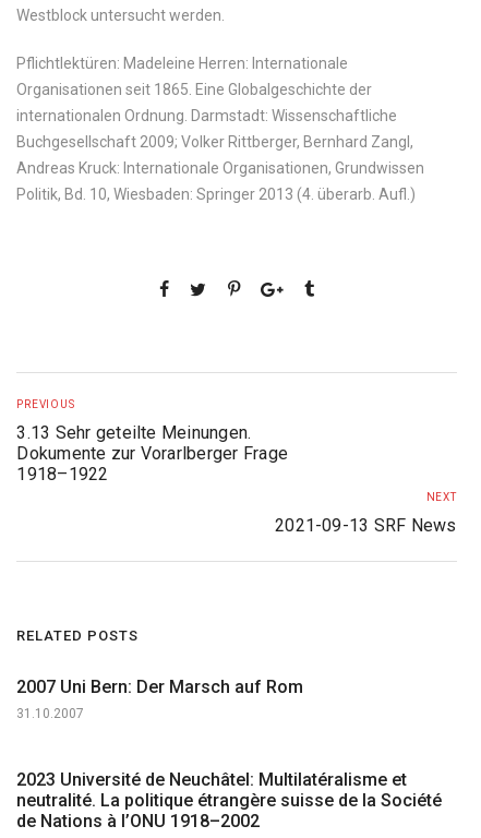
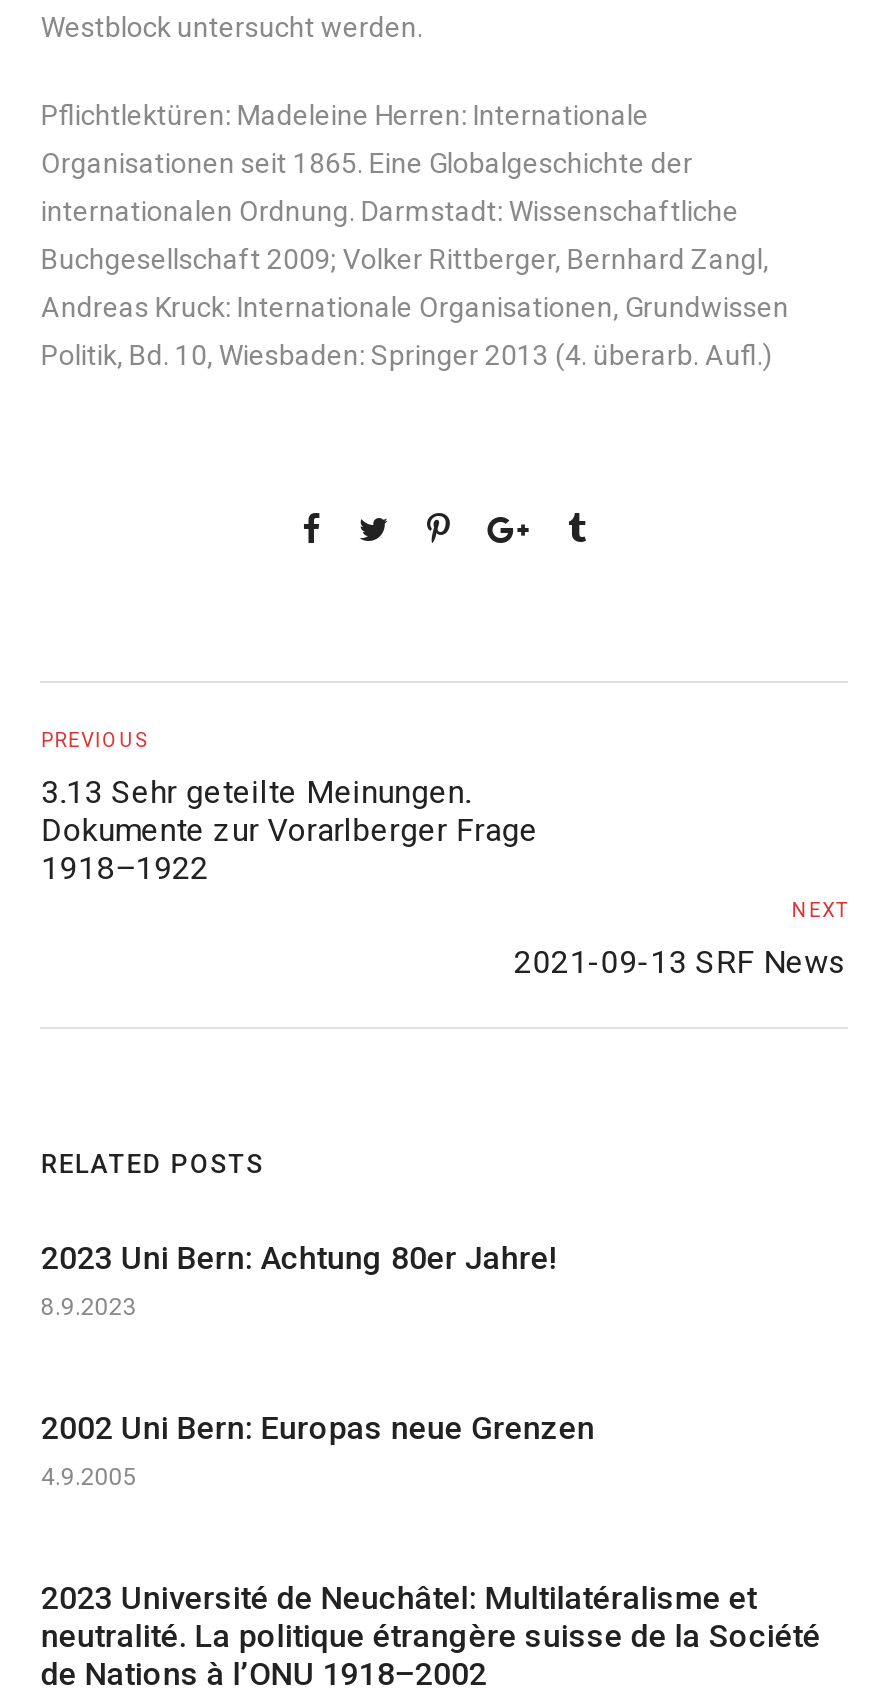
[17,677,304,721] 2007 Uni Bern: Der Marsch auf Rom | 31.10.2007 -> [41,1239,595,1491] 2023 Uni Bern: Achtung 80er Jahre! | 8.9.2023 | 2002 Uni Bern: Europas neue Grenzen | 4.9.2005

